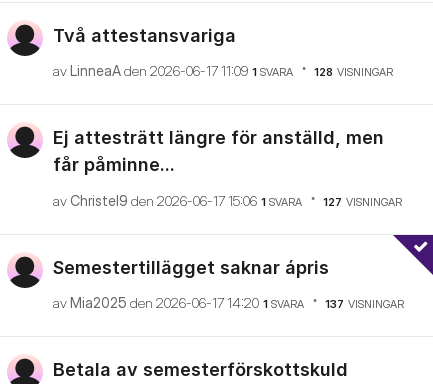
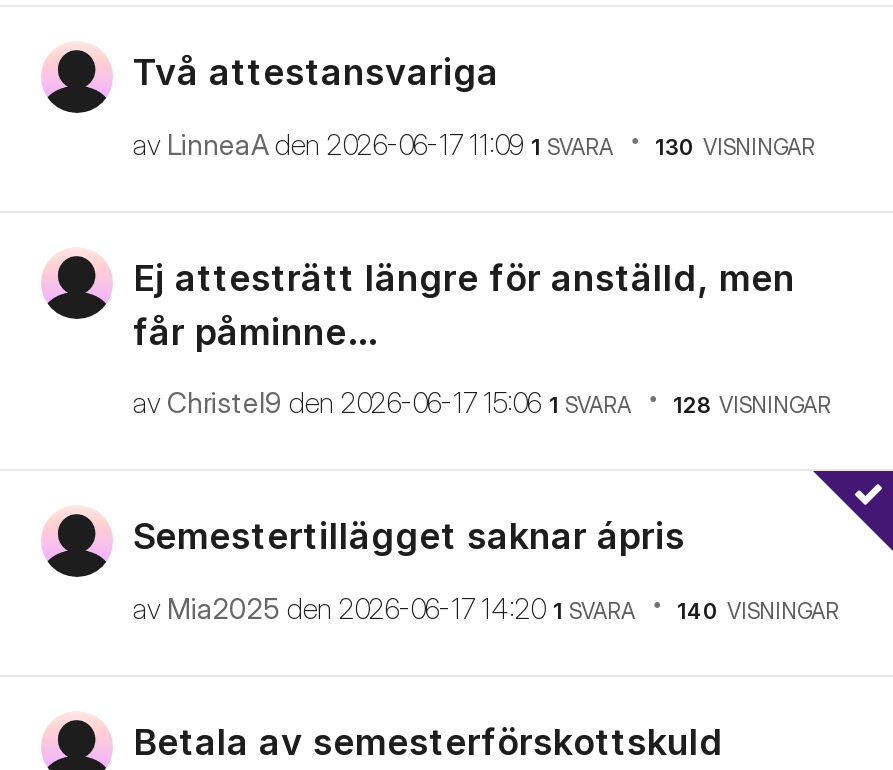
[53,62,393,79] av LinneaA den 2026-06-17 11:09 1 SVARA 128 VISNINGAR -> [133,126,815,160] av LinneaA den 2026-06-17 11:09 1 SVARA 130 VISNINGAR
[53,191,402,208] av Christel9 den 2026-06-17 15:06 1 SVARA 127 VISNINGAR -> [133,385,831,419] av Christel9 den 2026-06-17 15:06 1 SVARA 128 VISNINGAR
[53,294,404,311] av Mia2025 den 2026-06-17 14:20 1 SVARA 137 VISNINGAR -> [133,590,839,624] av Mia2025 den 2026-06-17 14:20 1 SVARA 140 VISNINGAR

